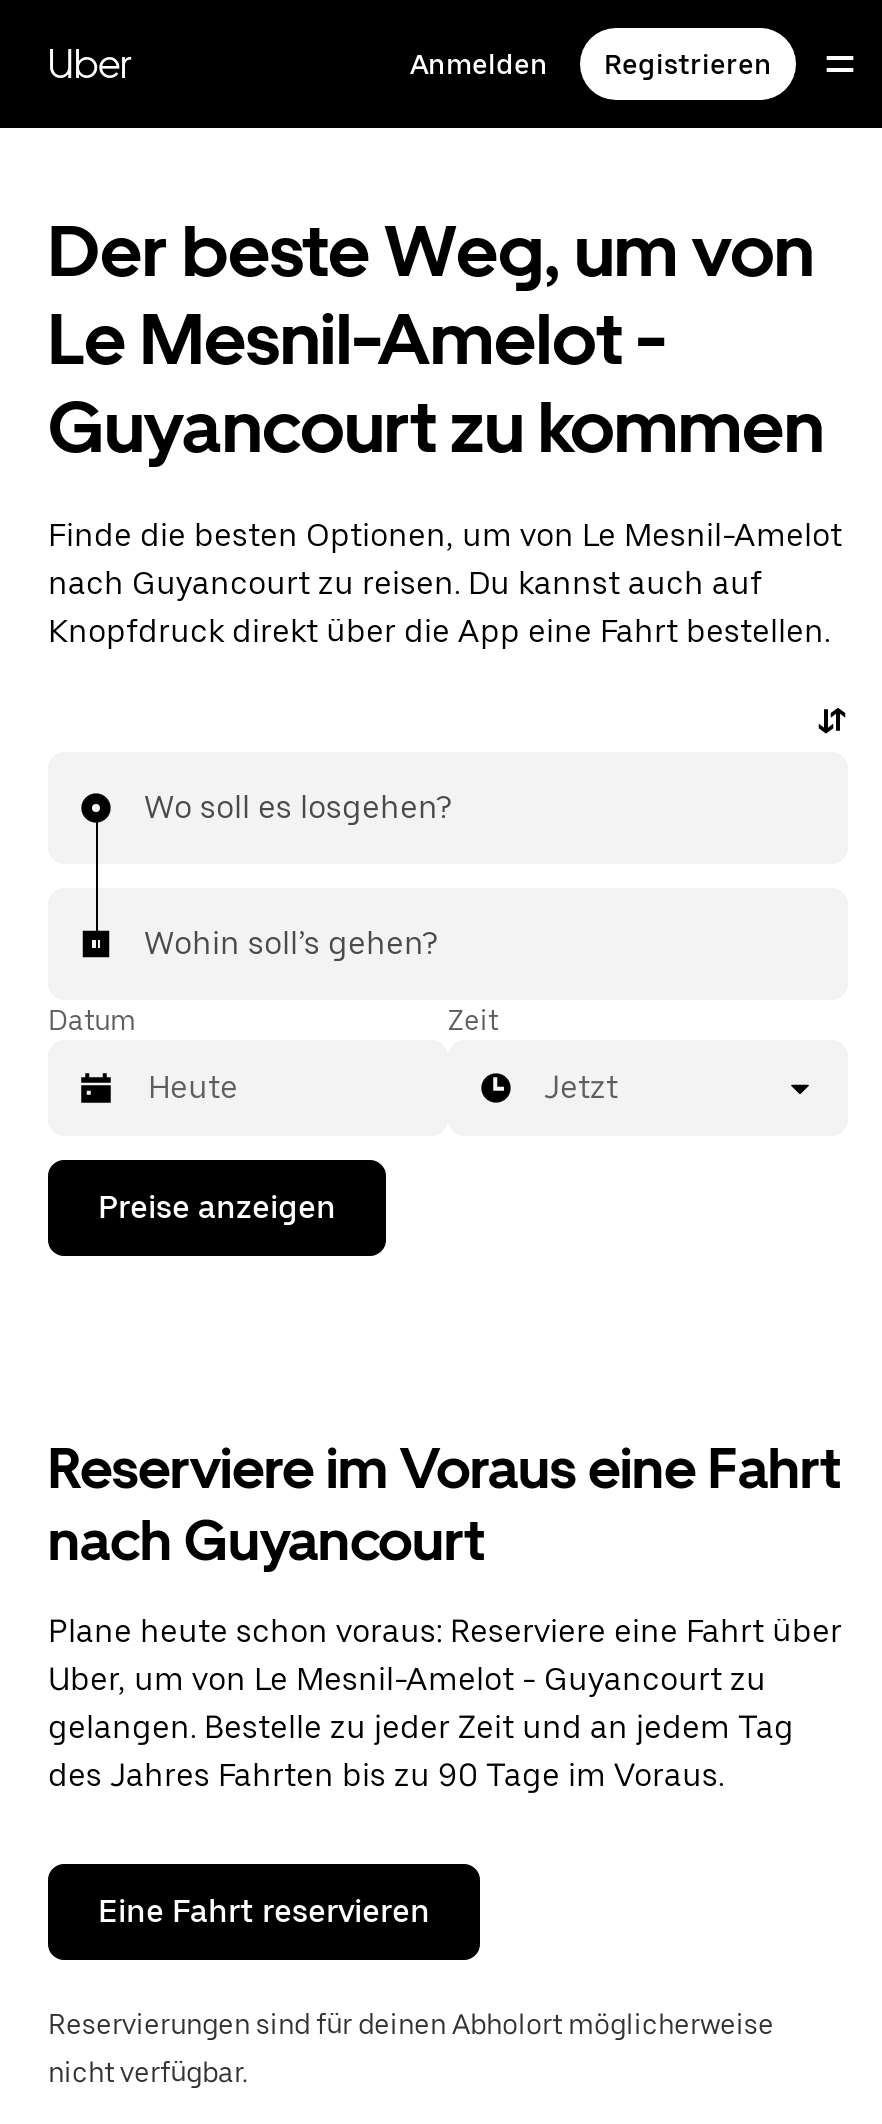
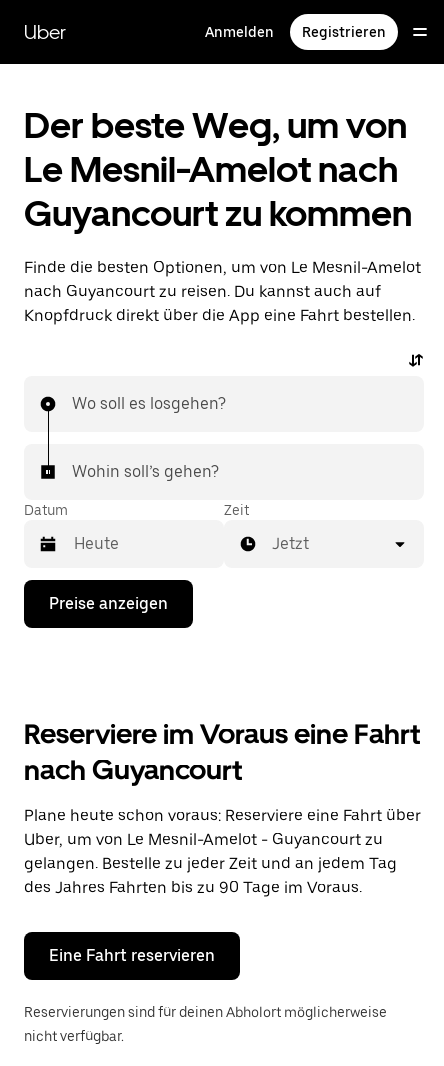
[48,296,666,382] Le Mesnil-Amelot - -> [24,148,398,191] Le Mesnil-Amelot nach

